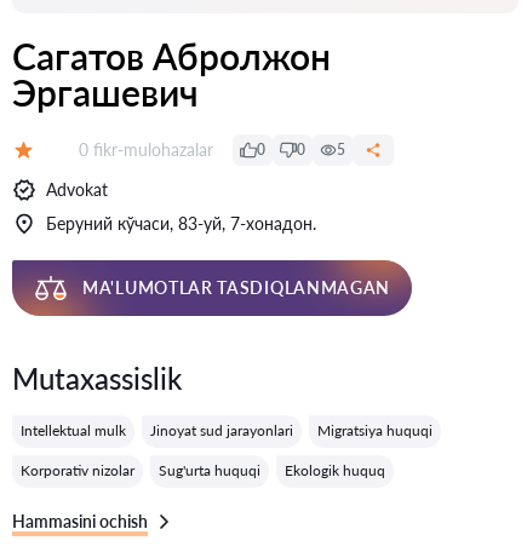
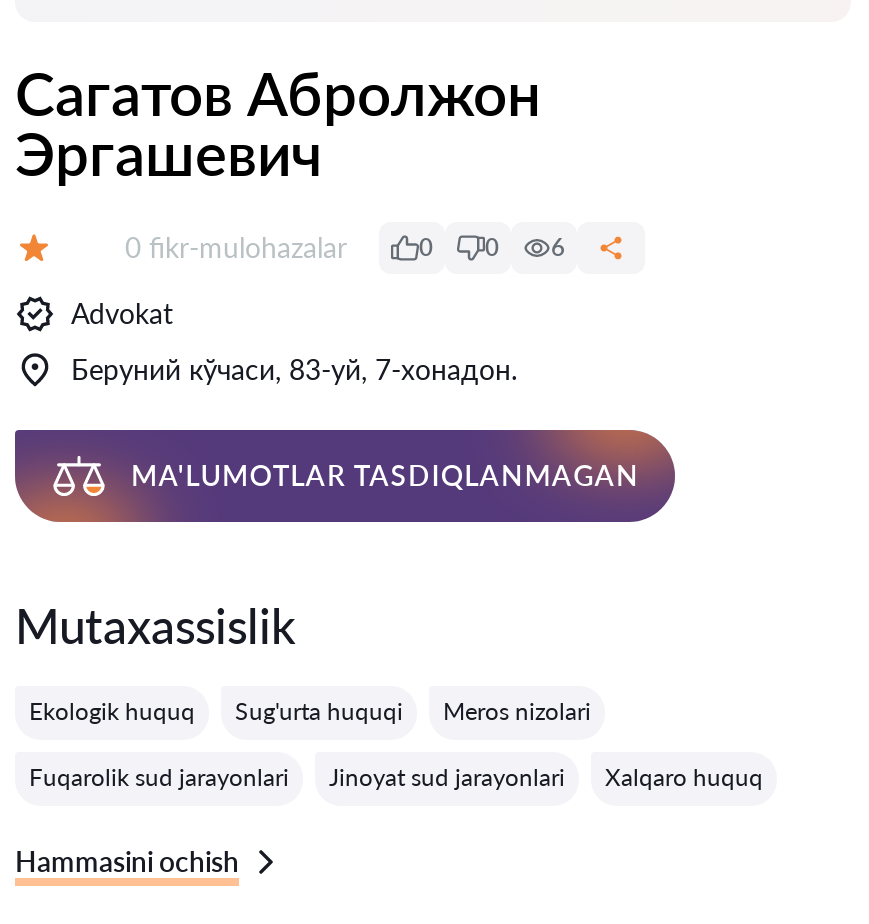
[337,140,345,159] 5 -> [551,232,565,262] 6
[21,421,126,439] Intellektual mulk -> [29,696,591,792] Meros nizolari | Fuqarolik sud jarayonlari
[21,421,433,479] Migratsiya huquqi | Korporativ nizolar -> [605,762,763,792] Xalqaro huquq
moved [150,421,293,439] -> [329,762,565,792]: Jinoyat sud jarayonlari
moved [159,461,385,479] -> [29,696,403,726]: Sug'urta huquqi | Ekologik huquq

